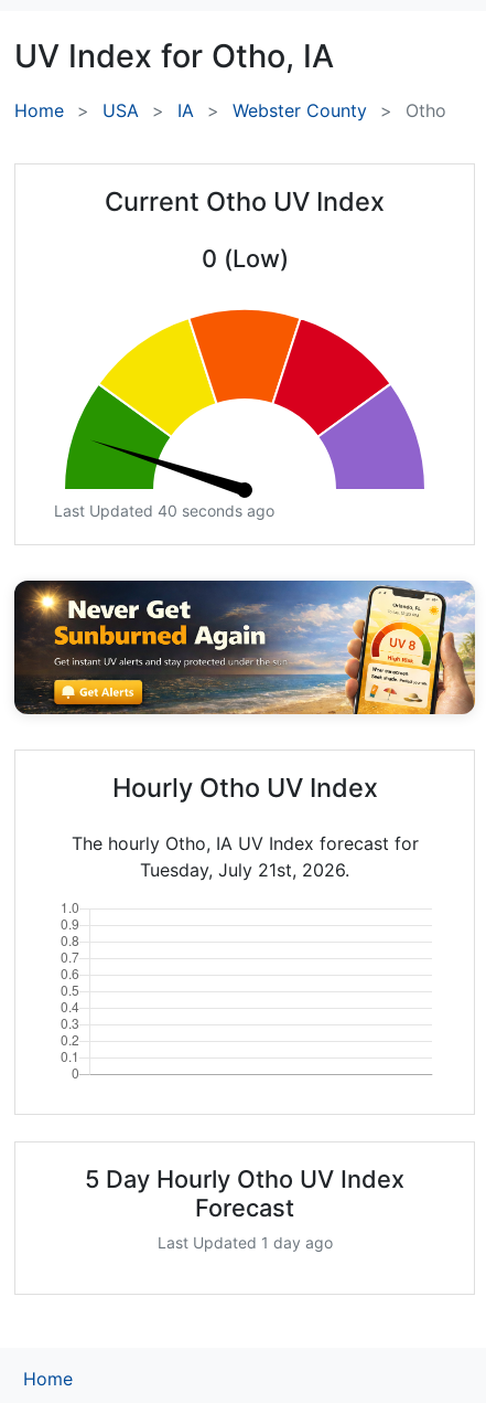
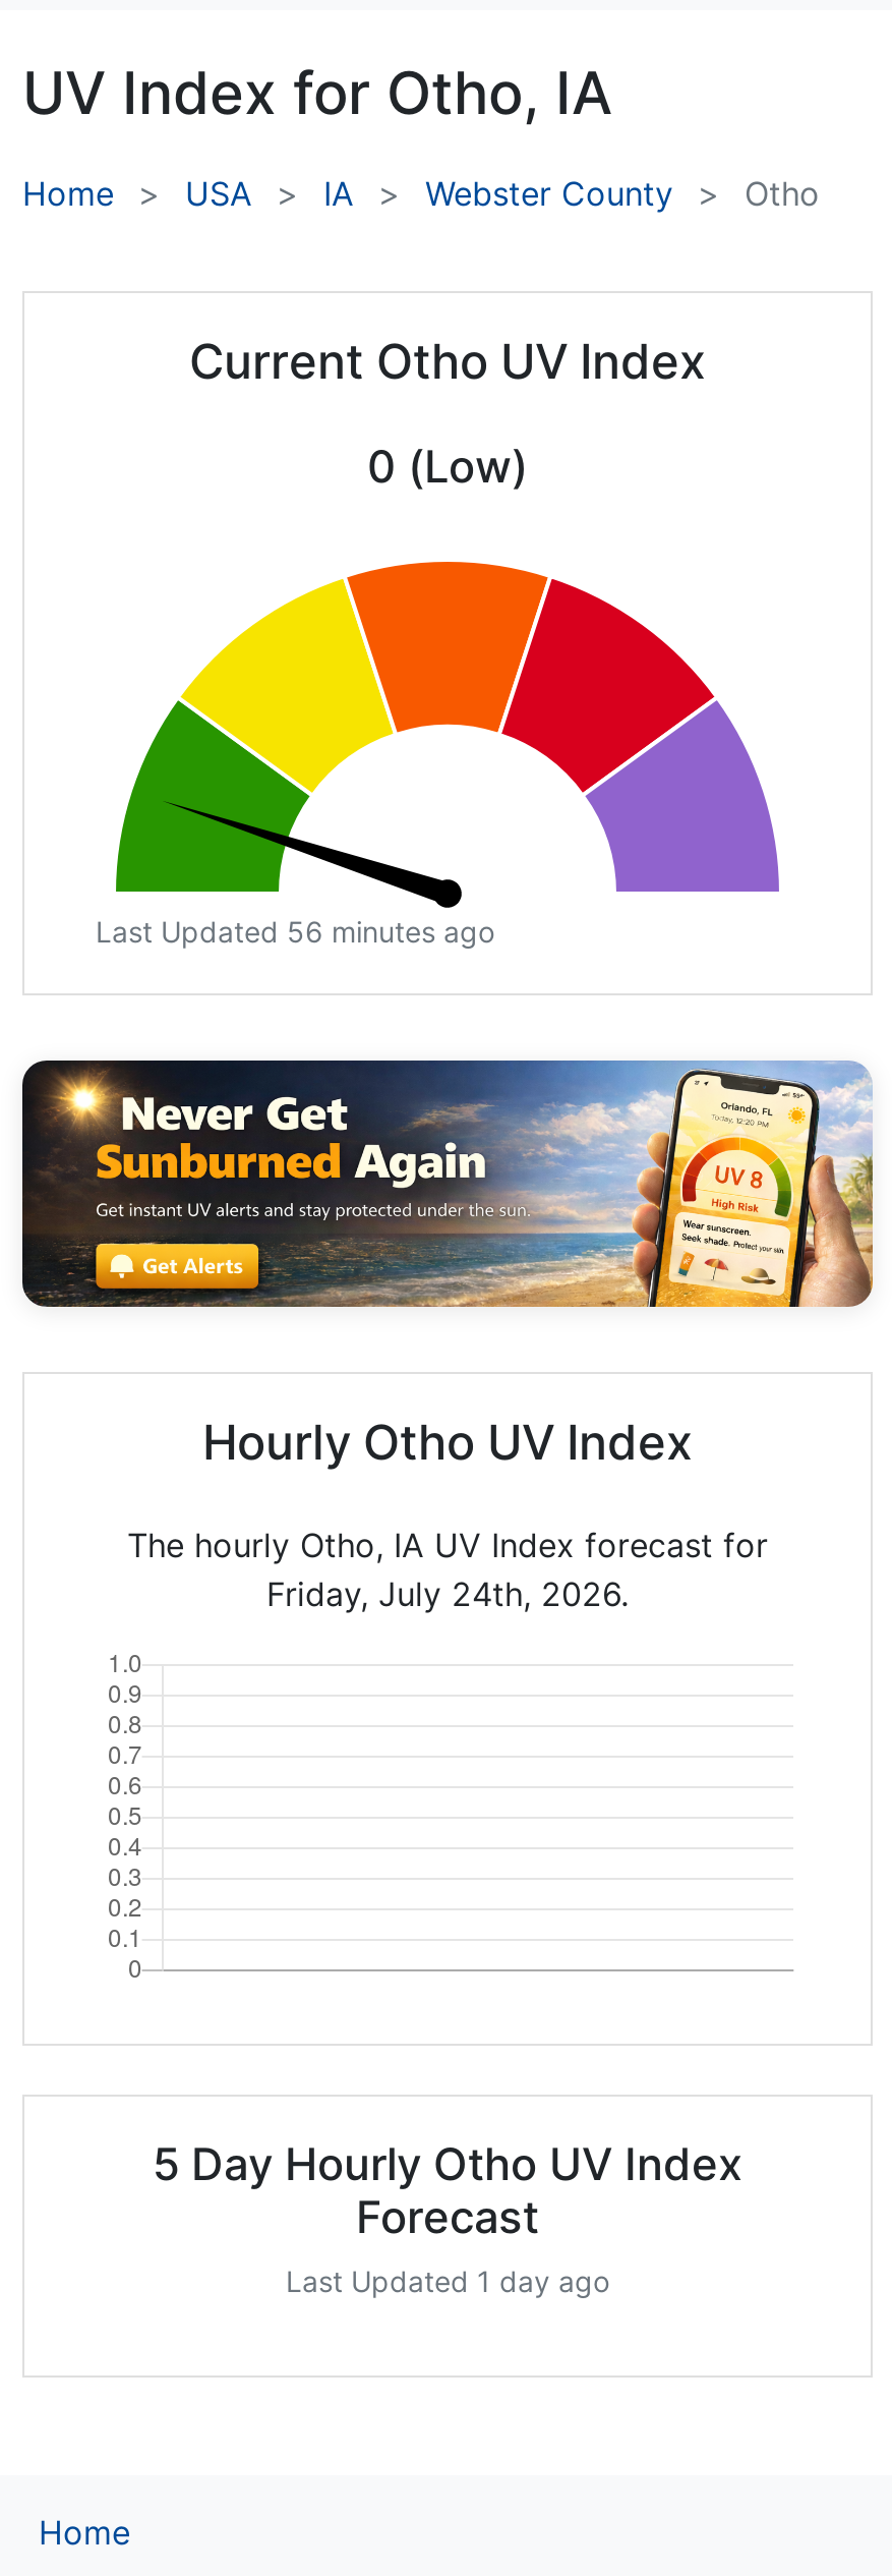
[54,501,274,520] Last Updated 40 seconds ago -> [96,914,494,949] Last Updated 56 minutes ago
[140,859,349,881] Tuesday, July 21st, 2026. -> [266,1573,629,1614] Friday, July 24th, 2026.

